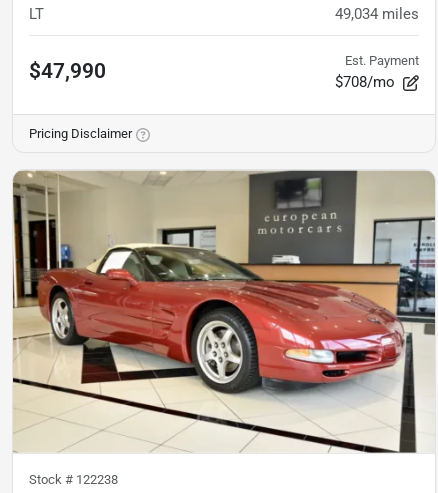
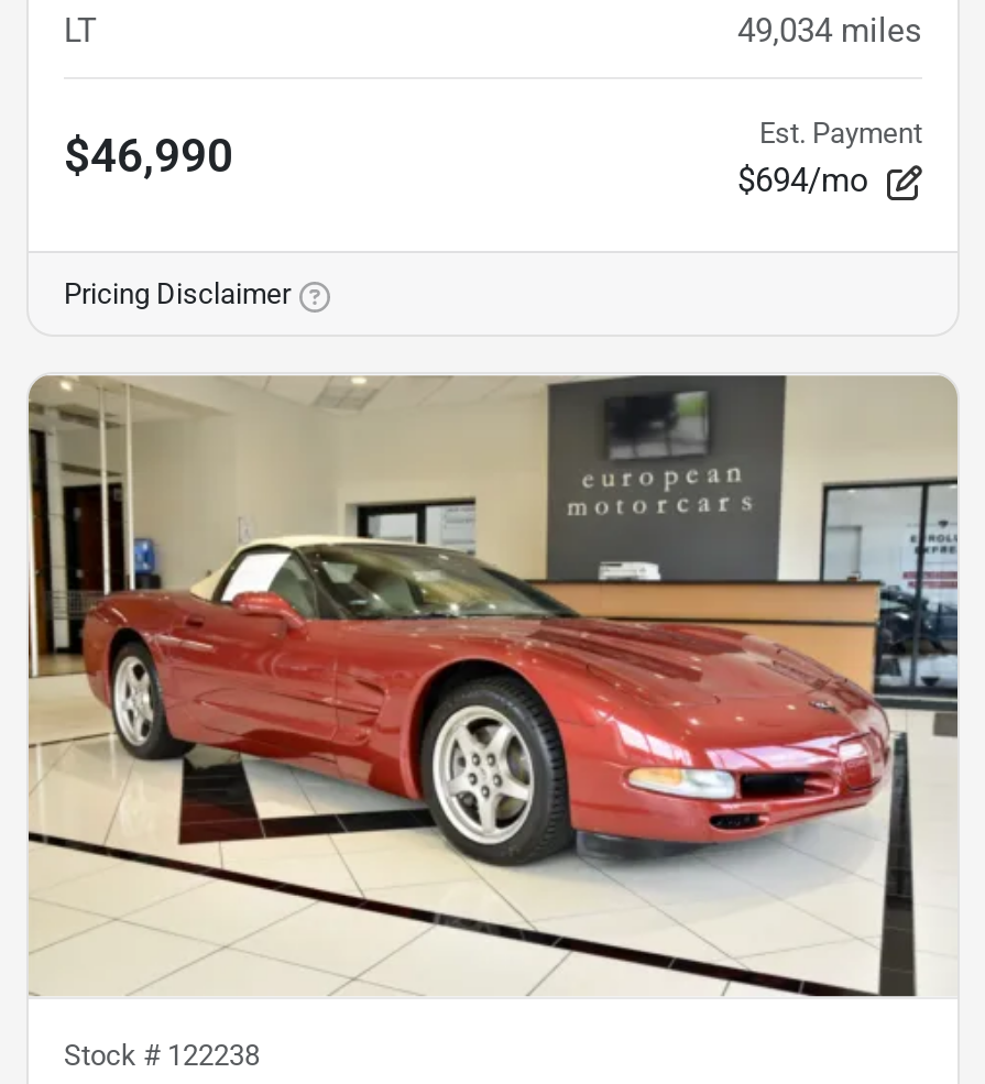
[29,59,106,83] $47,990 -> [64,129,233,182] $46,990
[335,73,395,91] $708/mo -> [737,161,869,201] $694/mo

